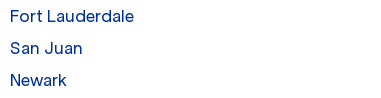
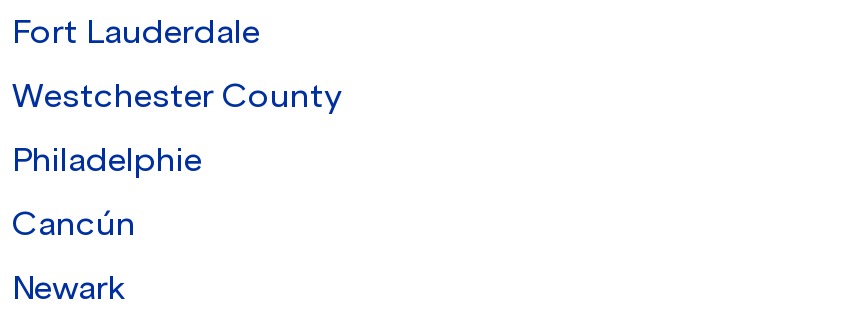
[10,38,83,58] San Juan -> [12,75,342,243] Westchester County | Philadelphie | Cancún

